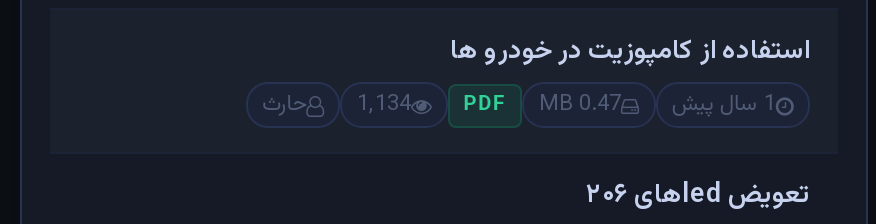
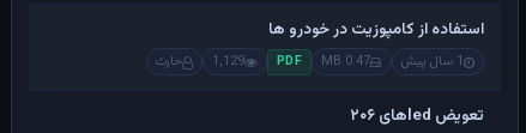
[262,87,506,122] PDF 1,134 حارث -> [156,51,302,72] PDF 1,129 حارث

